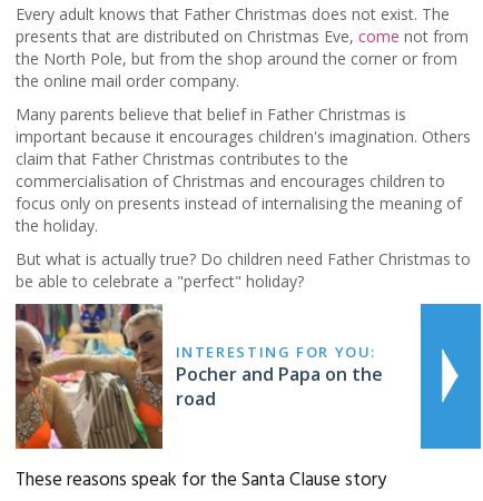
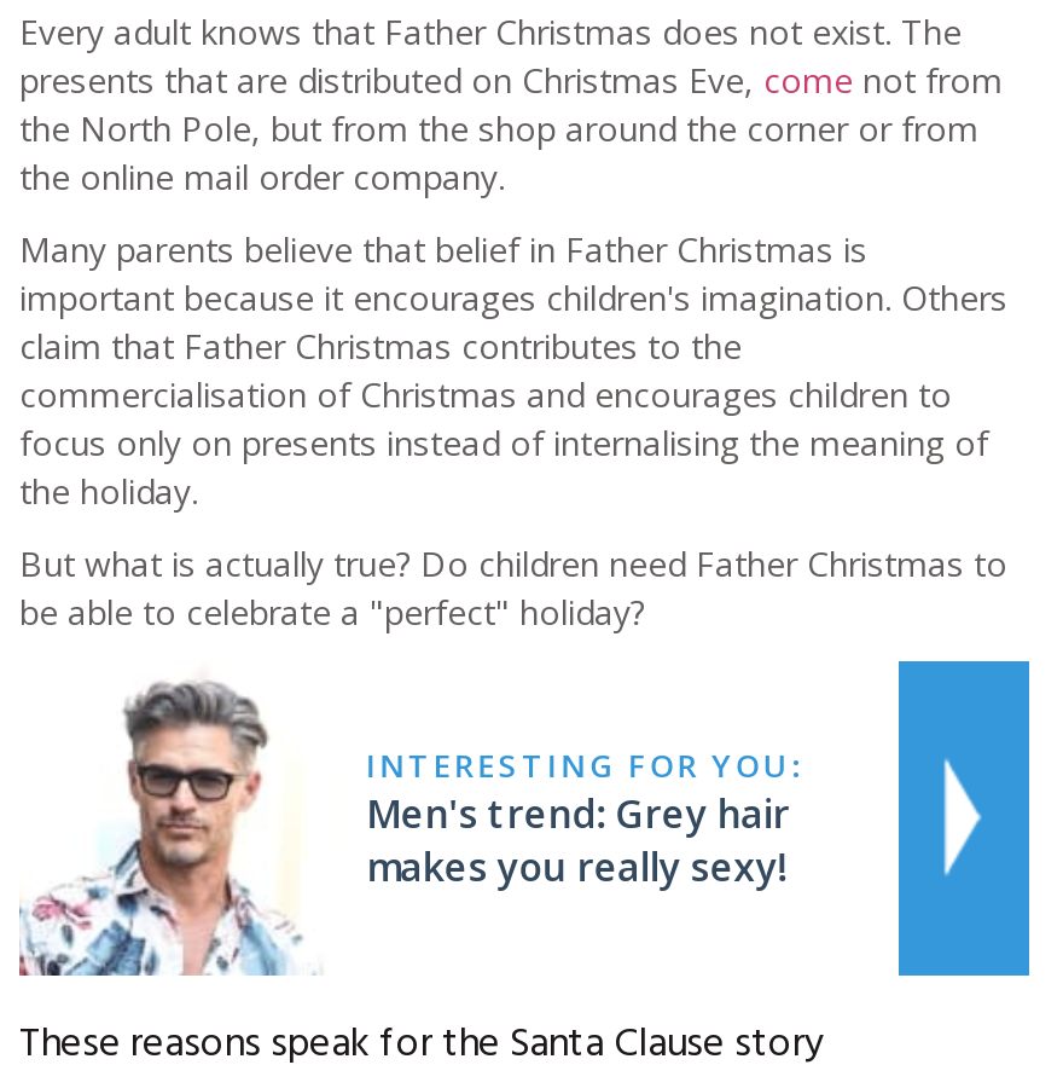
[14,303,382,450] [image] | Pocher and Papa on the | road -> [17,660,789,979] [image] | Men's trend: Grey hair | makes you really sexy!

